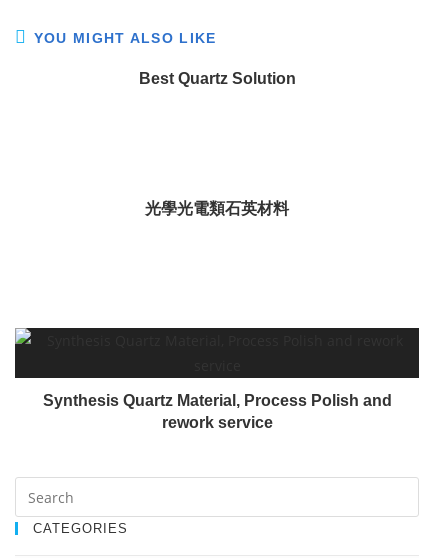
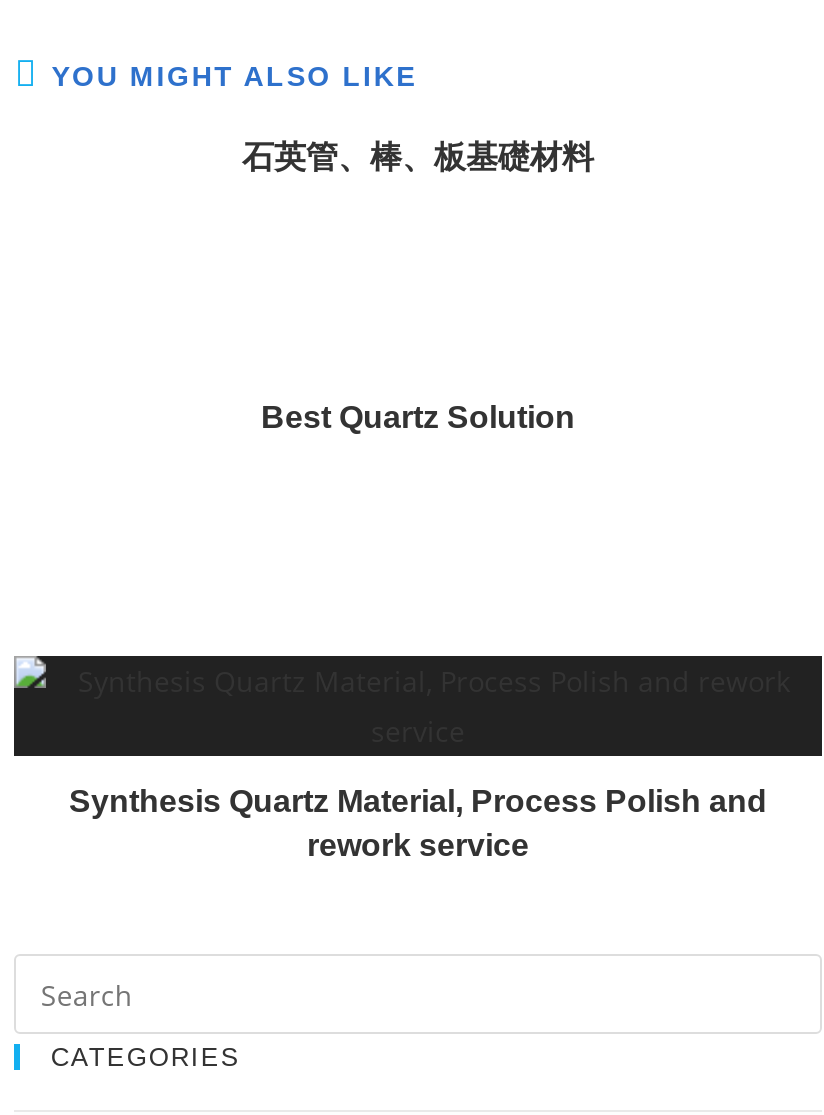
moved [138,70,295,87] -> [261,400,575,434]: Best Quartz Solution
none -> [242,140,594,174] 石英管、棒、板基礎材料
[145,200,289,217] 光學光電類石英材料 -> none

